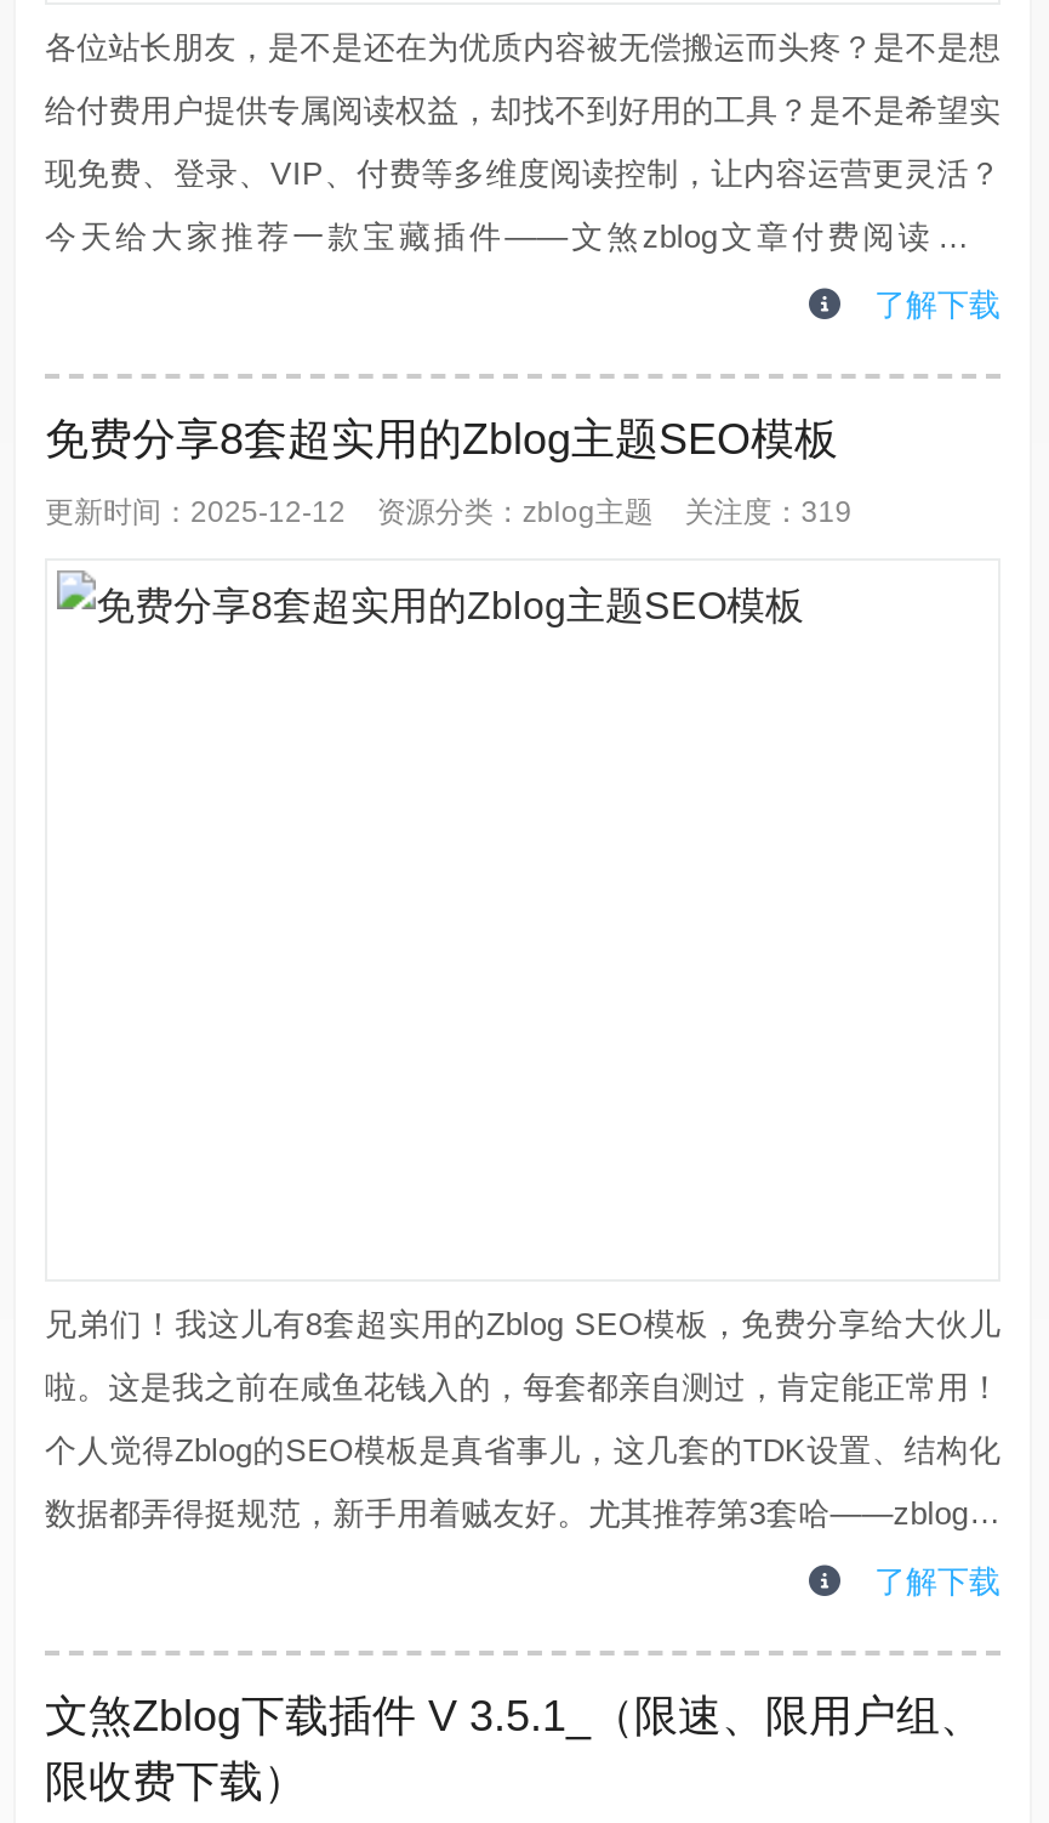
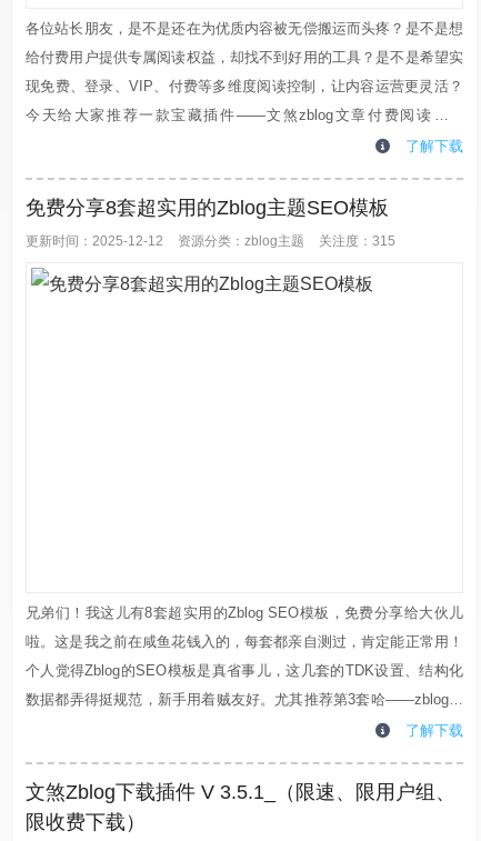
[45,494,852,528] 更新时间：2025-12-12 资源分类：zblog主题 关注度：319 -> [26,233,395,249] 更新时间：2025-12-12 资源分类：zblog主题 关注度：315

